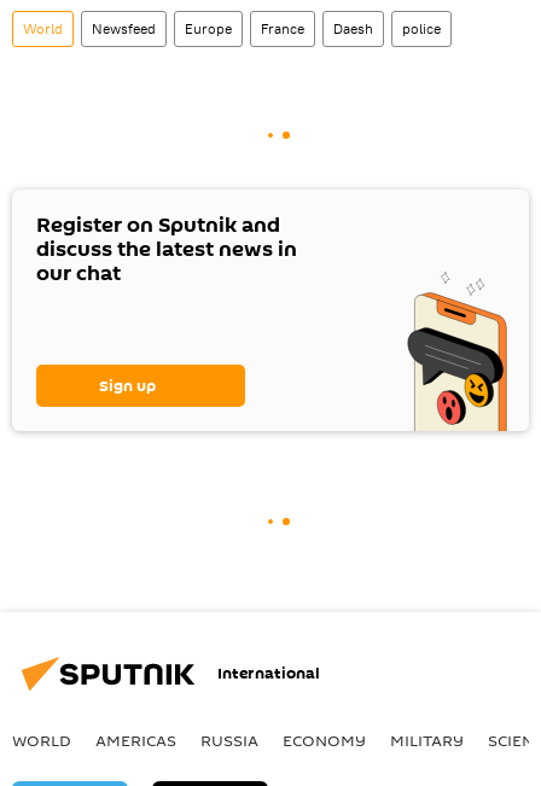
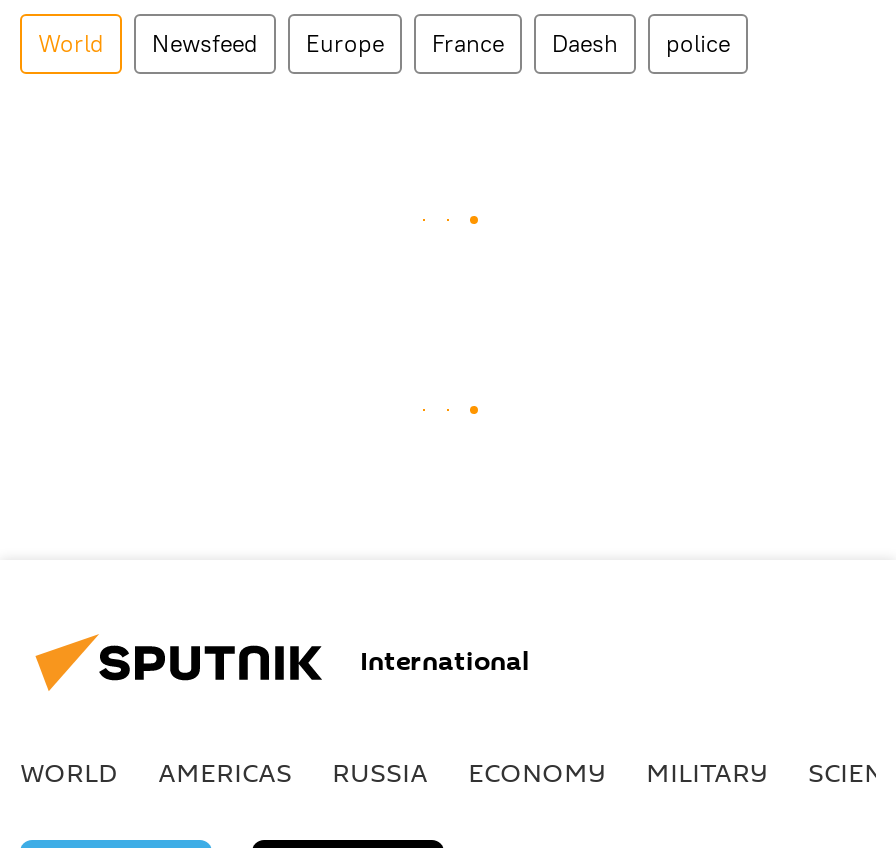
[36,210,297,288] Register on Sputnik and | discuss the latest news in | our chat -> none
[406,272,508,433] [image] -> none
[99,374,156,397] Sign up -> none

